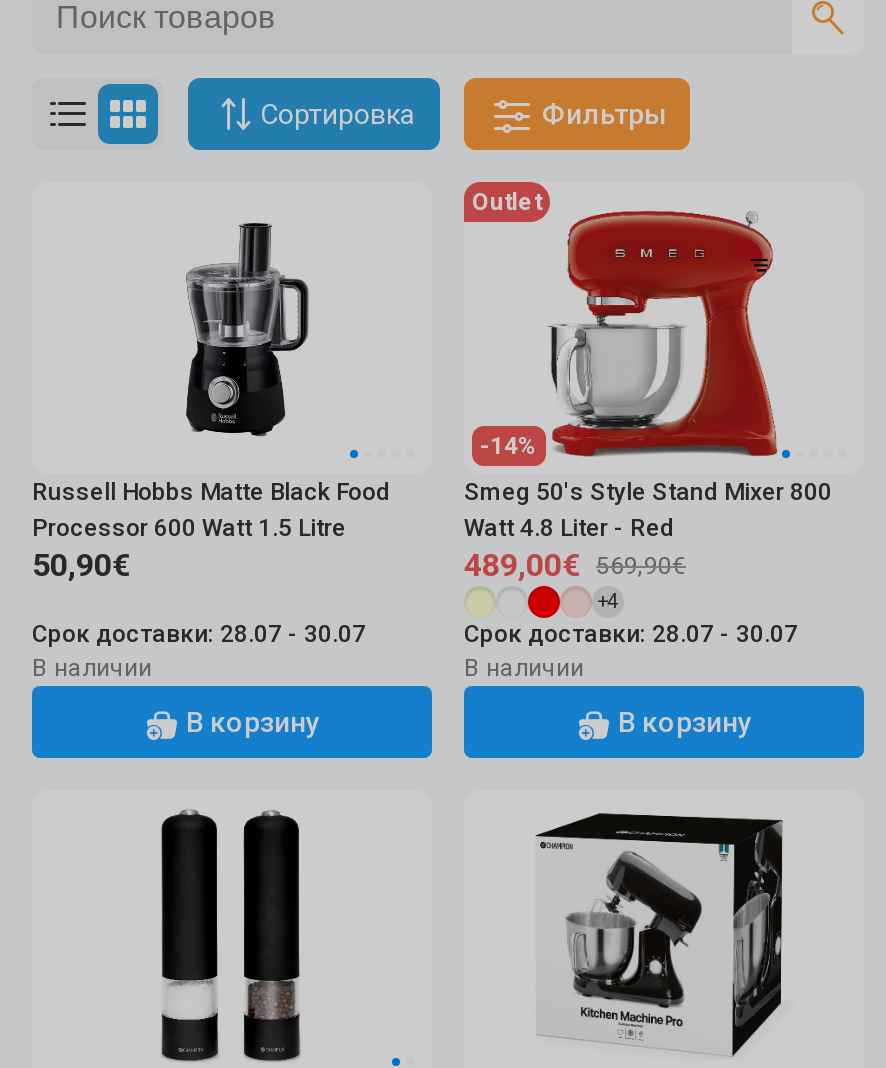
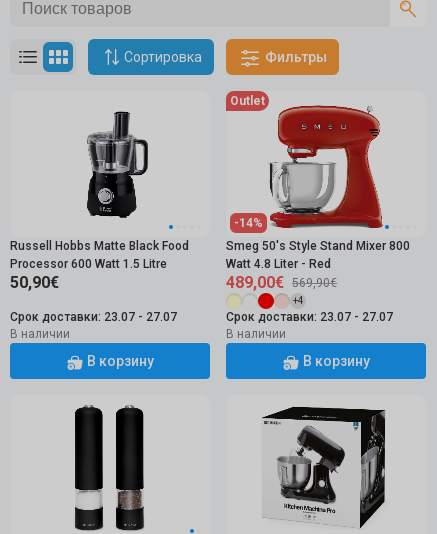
[32,620,366,648] Срок доставки: 28.07 - 30.07 -> [10,310,177,324] Срок доставки: 23.07 - 27.07
[464,620,798,648] Срок доставки: 28.07 - 30.07 -> [226,310,393,324] Срок доставки: 23.07 - 27.07

